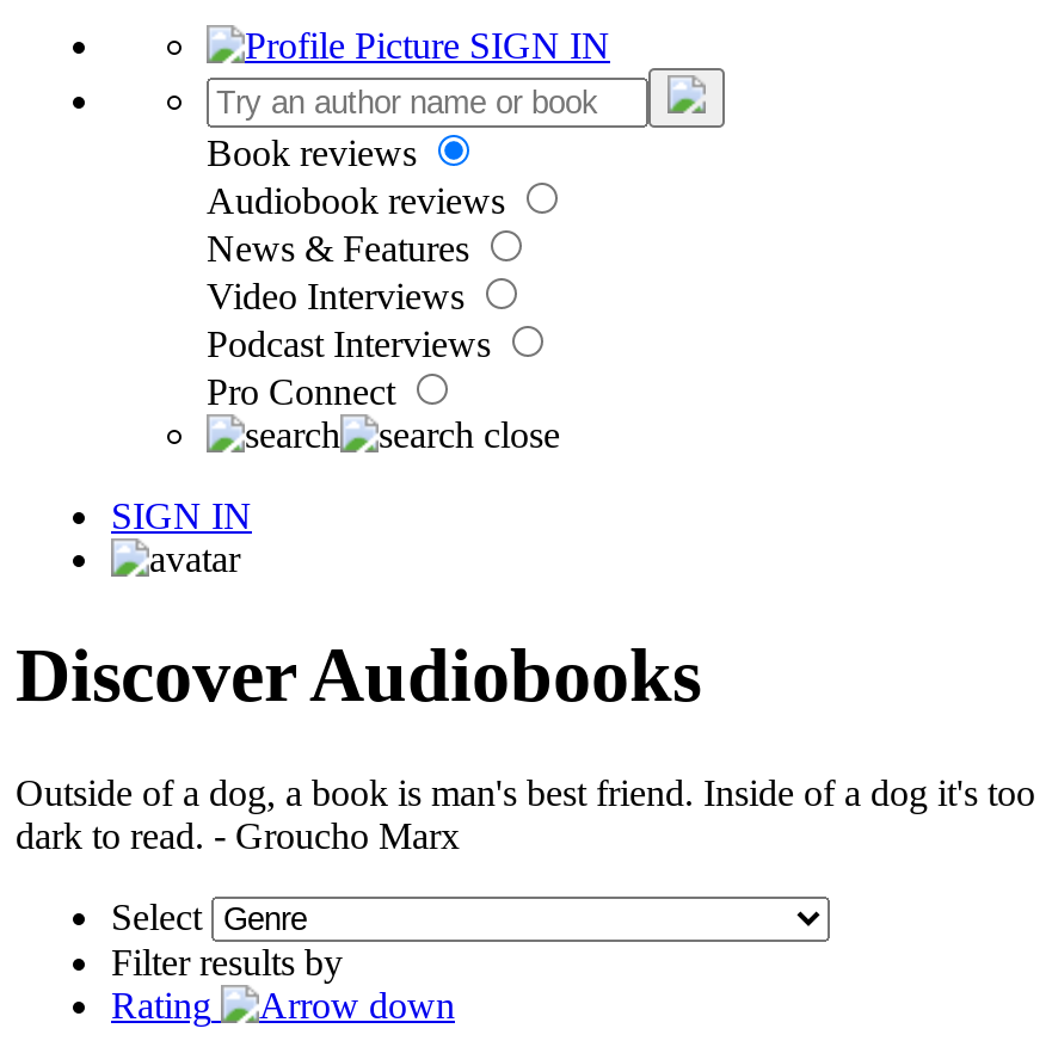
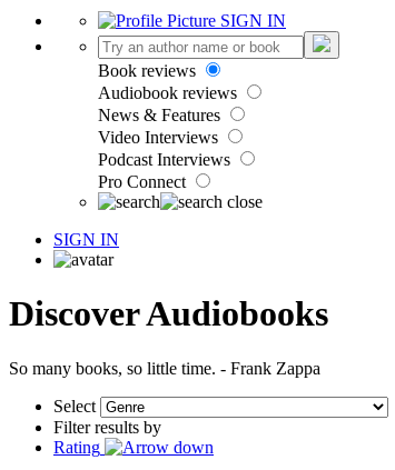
[16,772,1035,856] Outside of a dog, a book is man's best friend. Inside of a dog it's too | dark to read. - Groucho Marx -> [9,359,320,378] So many books, so little time. - Frank Zappa

